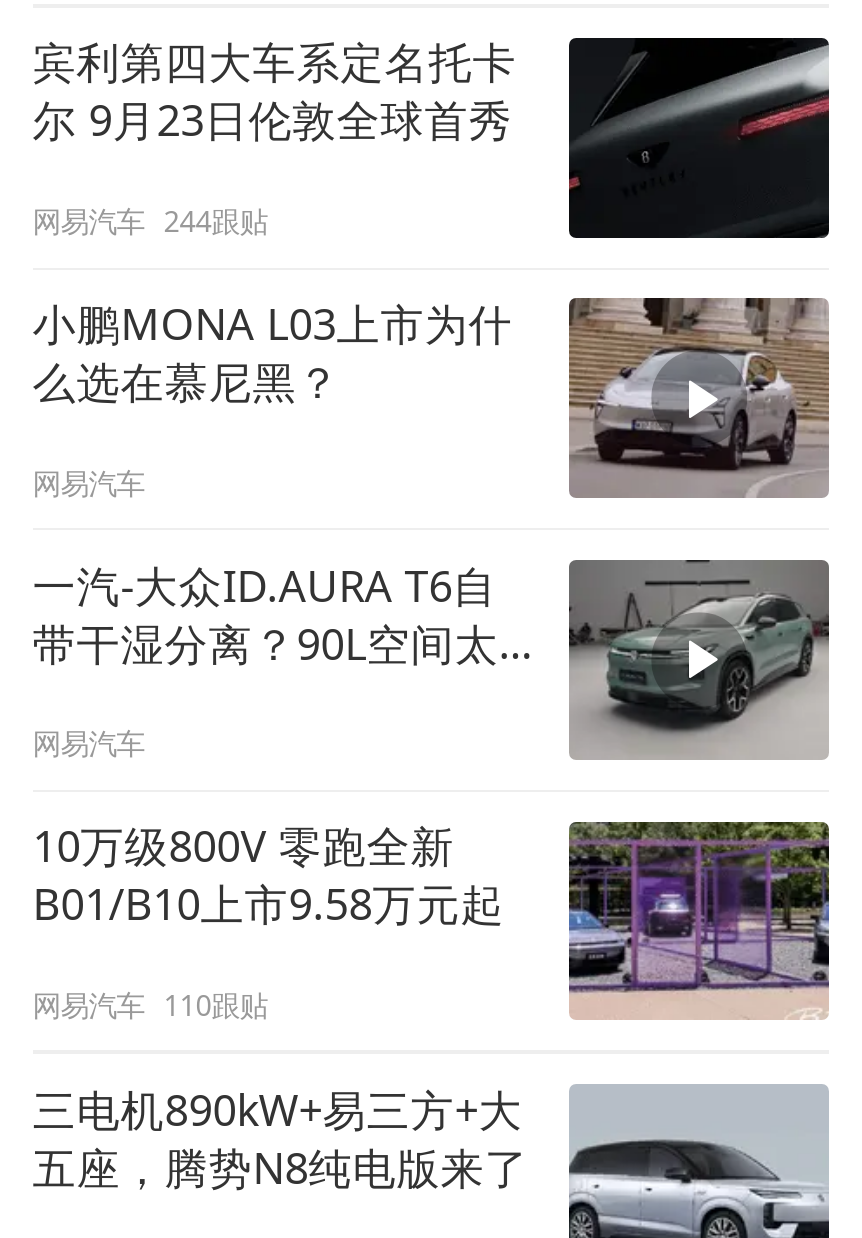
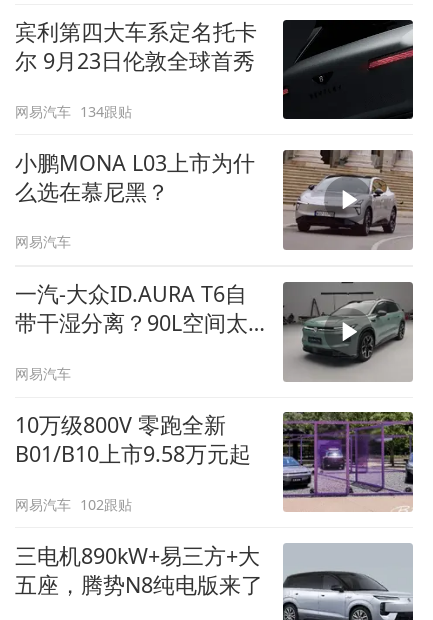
[32,201,268,239] 网易汽车 244跟贴 -> [15,102,132,121] 网易汽车 134跟贴
[32,985,268,1023] 网易汽车 110跟贴 -> [15,495,132,514] 网易汽车 102跟贴

